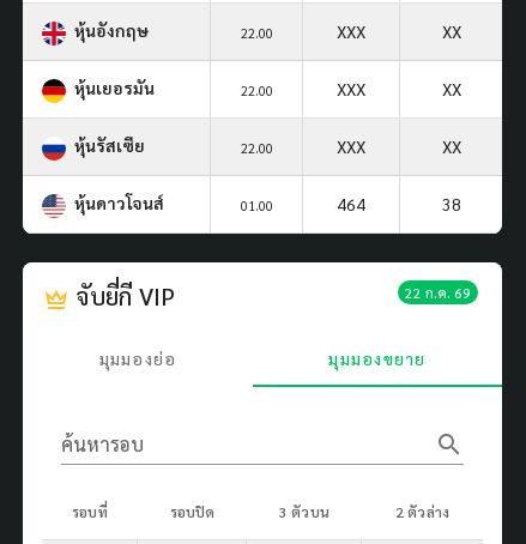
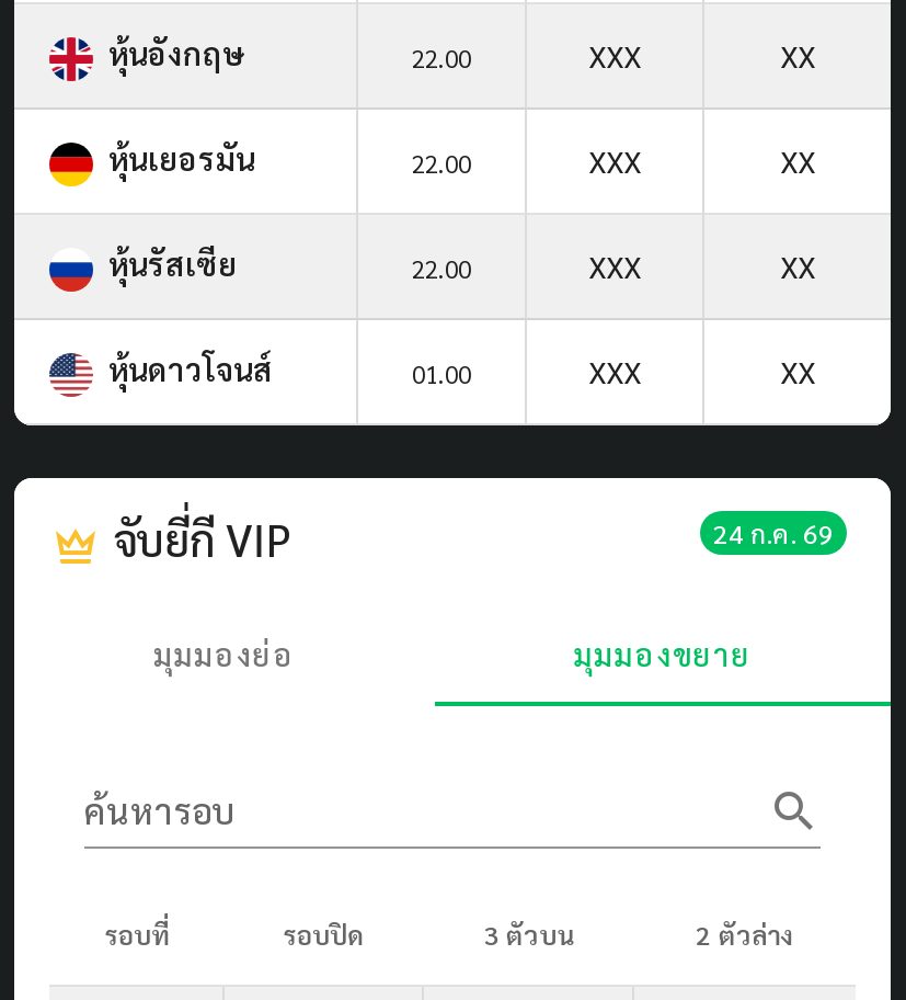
[337,193,461,214] 464 | 38 -> [588,350,815,390] XXX | XX
[405,283,471,302] 22 ก.ค. 69 -> [713,515,834,550] 24 ก.ค. 69

